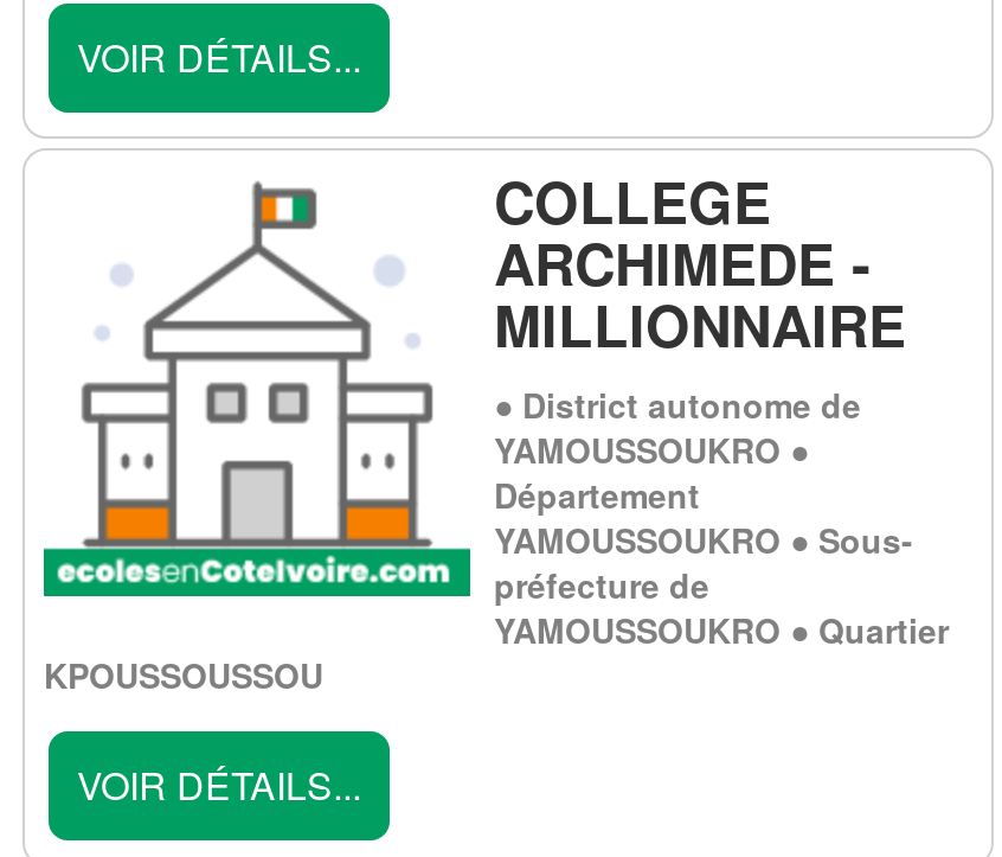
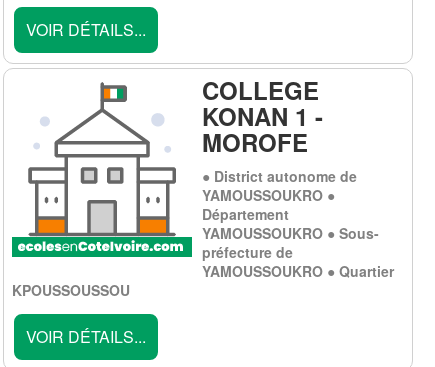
[494,222,906,364] ARCHIMEDE - | MILLIONNAIRE -> [202,99,323,159] KONAN 1 - | MOROFE

